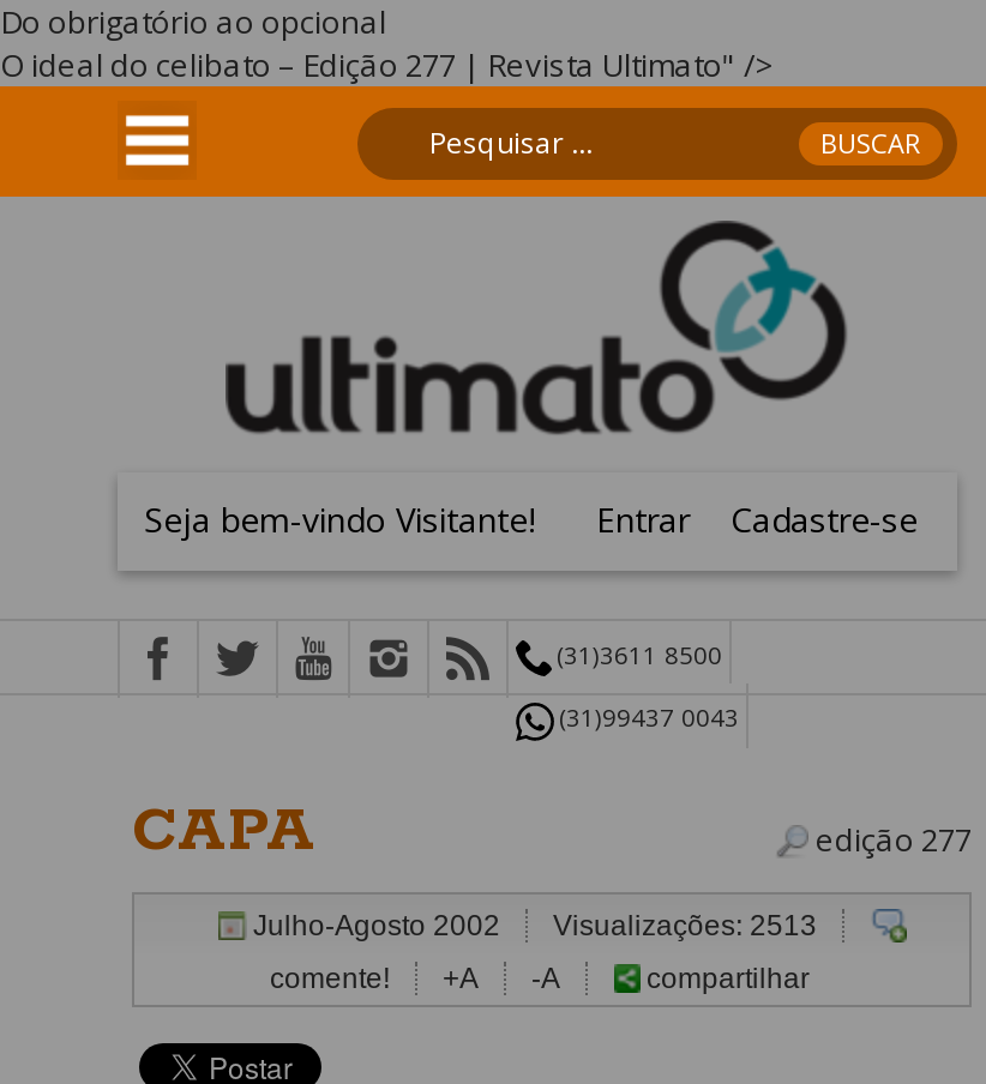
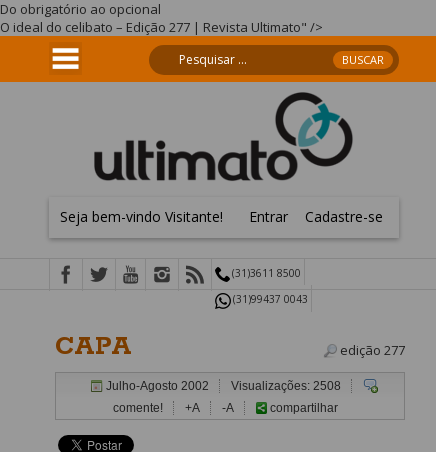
[553,908,817,942] Visualizações: 2513 -> [230,379,340,393] Visualizações: 2508

